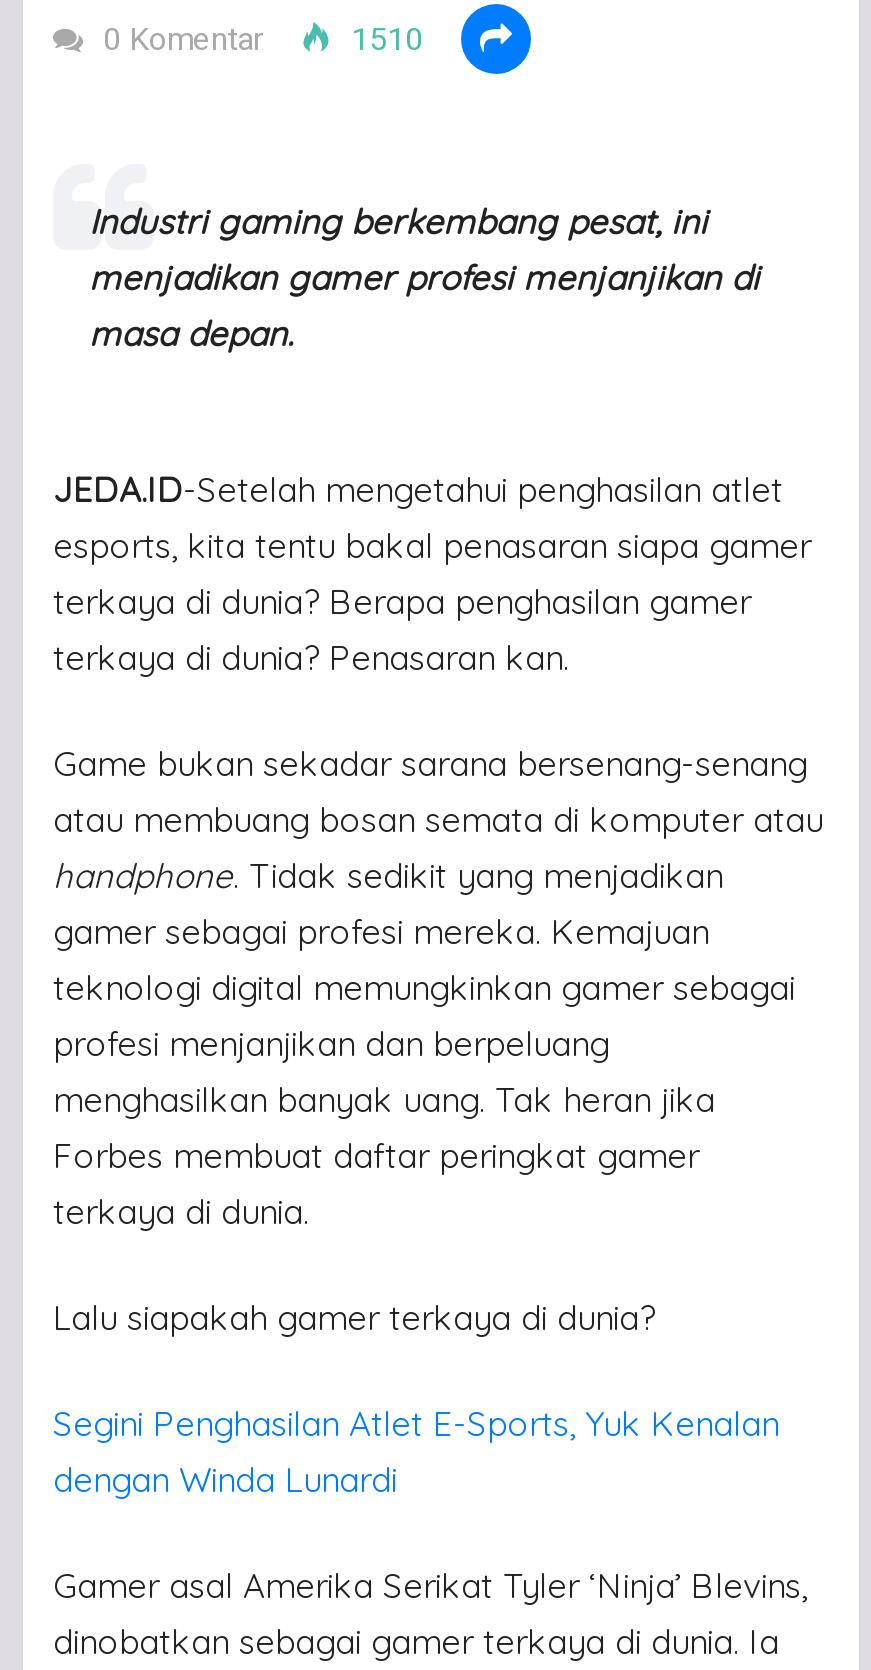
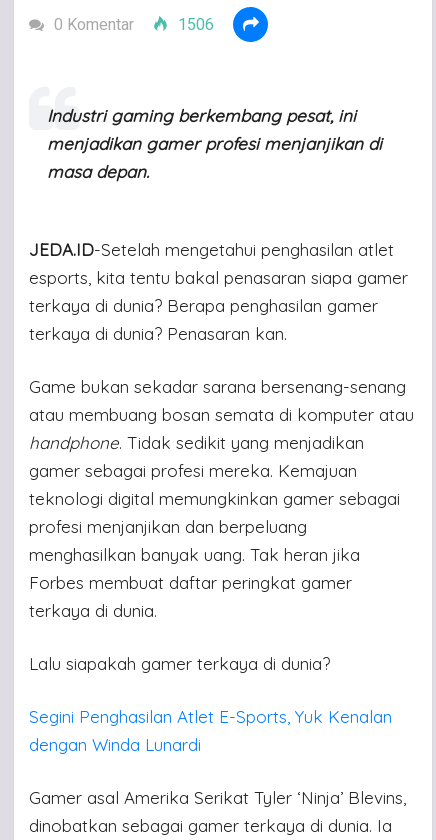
[103,16,423,64] 0 Komentar 1510 -> [54,13,214,37] 0 Komentar 1506

